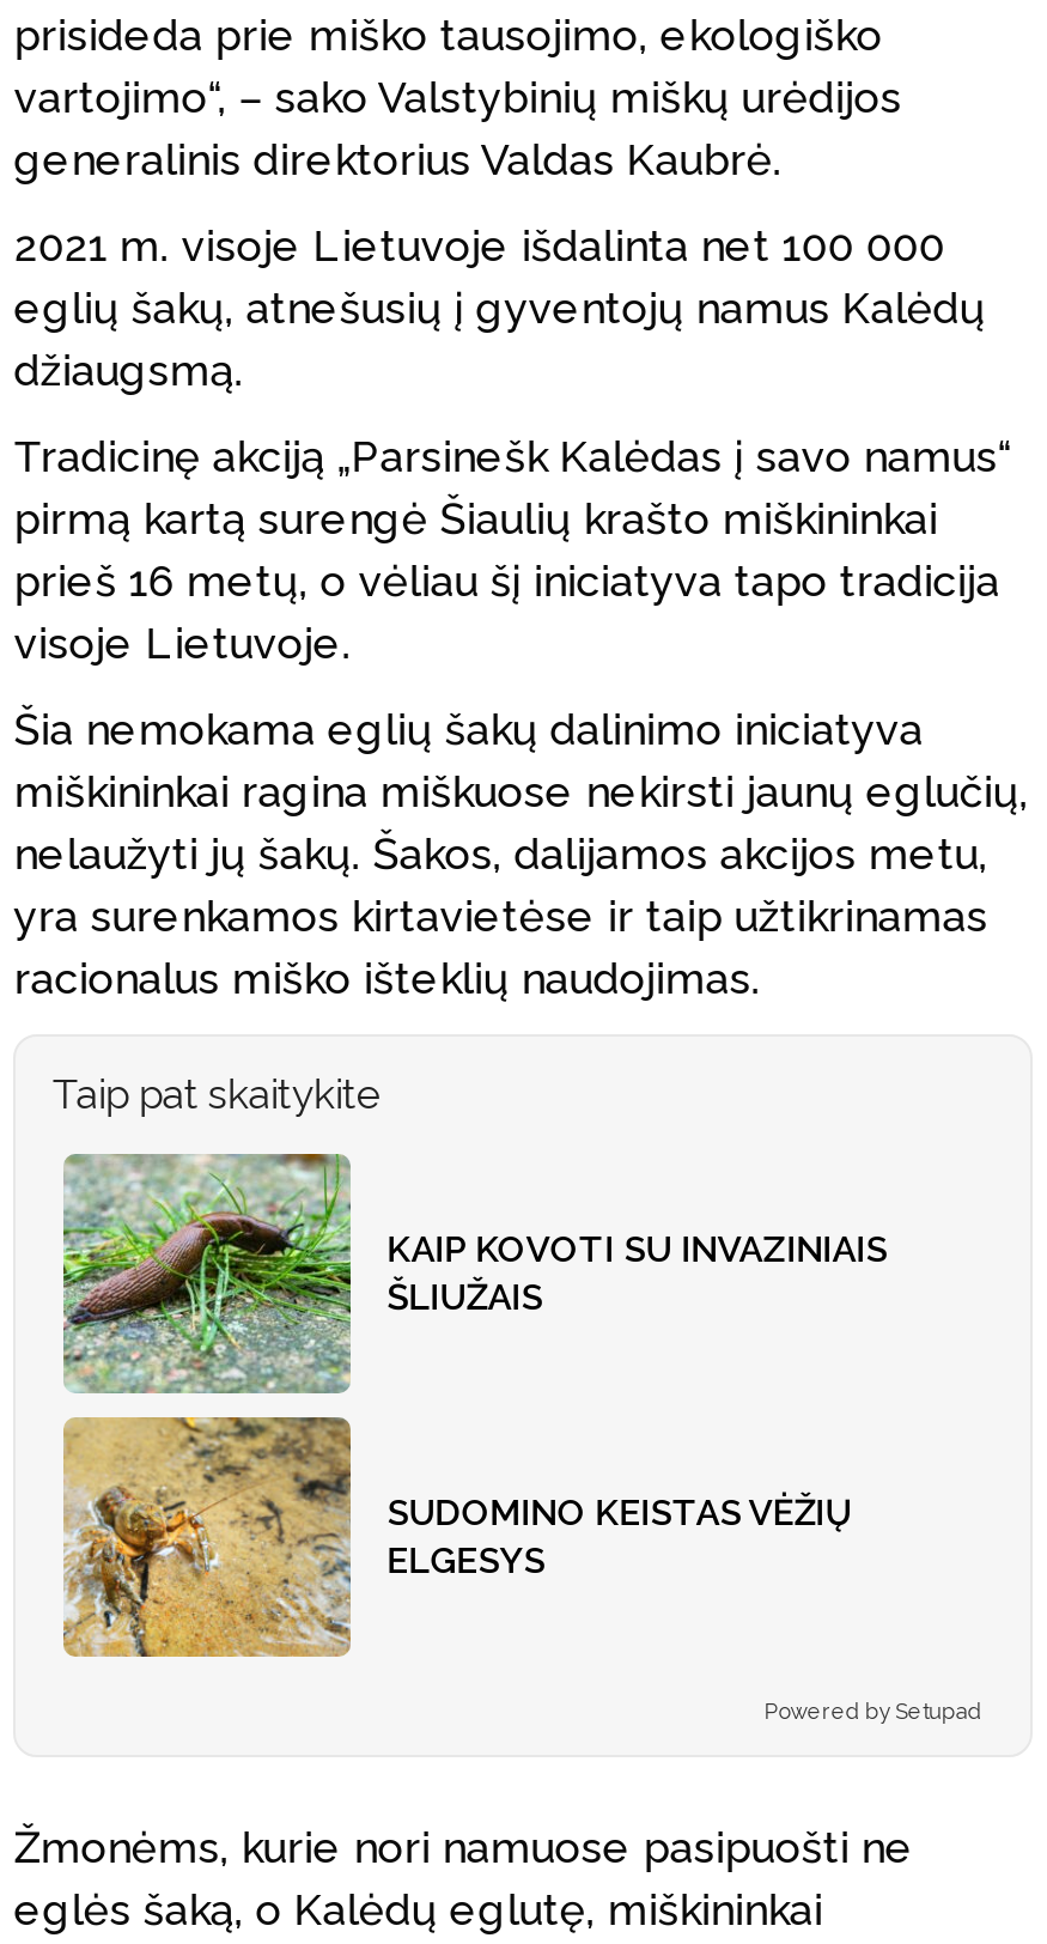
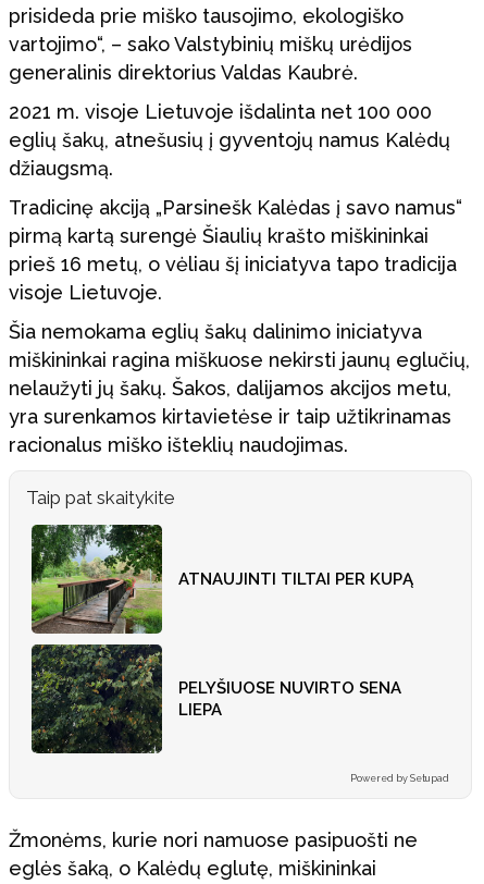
[61,1152,887,1396] [image] | KAIP KOVOTI SU INVAZINIAIS | ŠLIUŽAIS -> [30,524,414,634] [image] | ATNAUJINTI TILTAI PER KUPĄ
[61,1415,851,1659] [image] | SUDOMINO KEISTAS VĖŽIŲ | ELGESYS -> [30,643,402,754] [image] | PELYŠIUOSE NUVIRTO SENA | LIEPA

